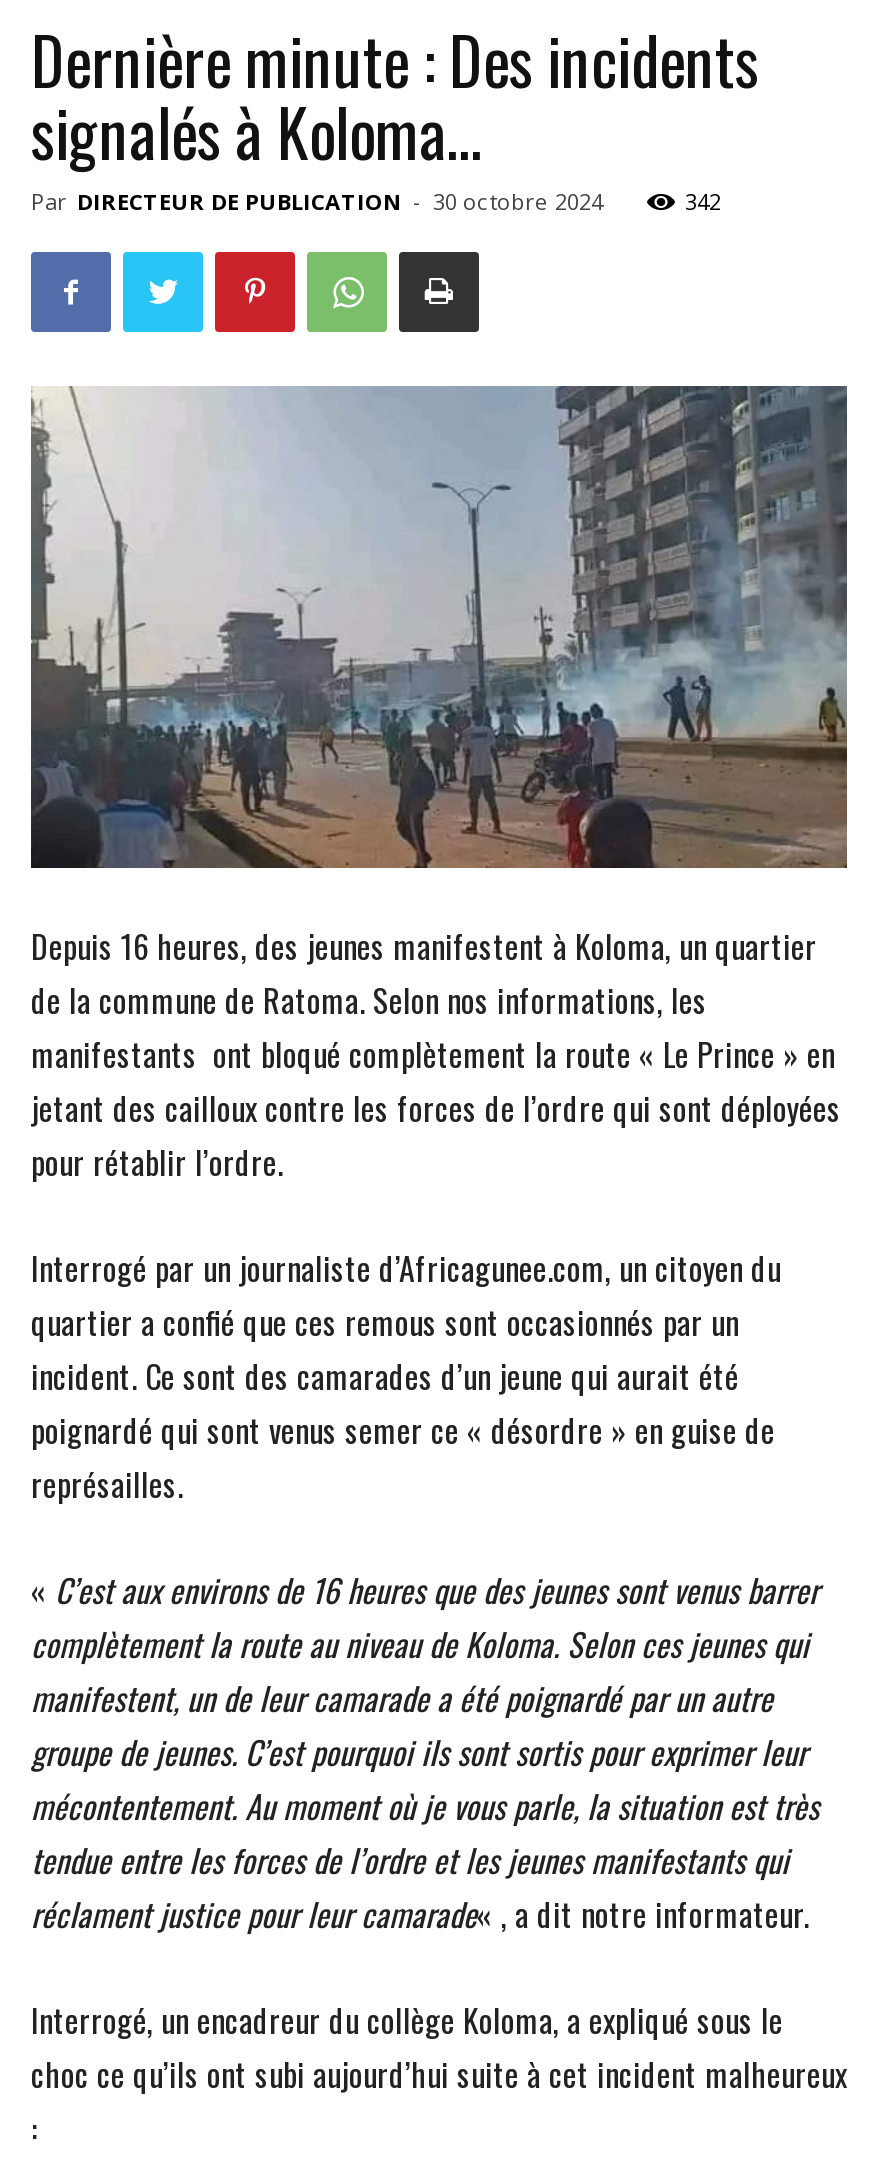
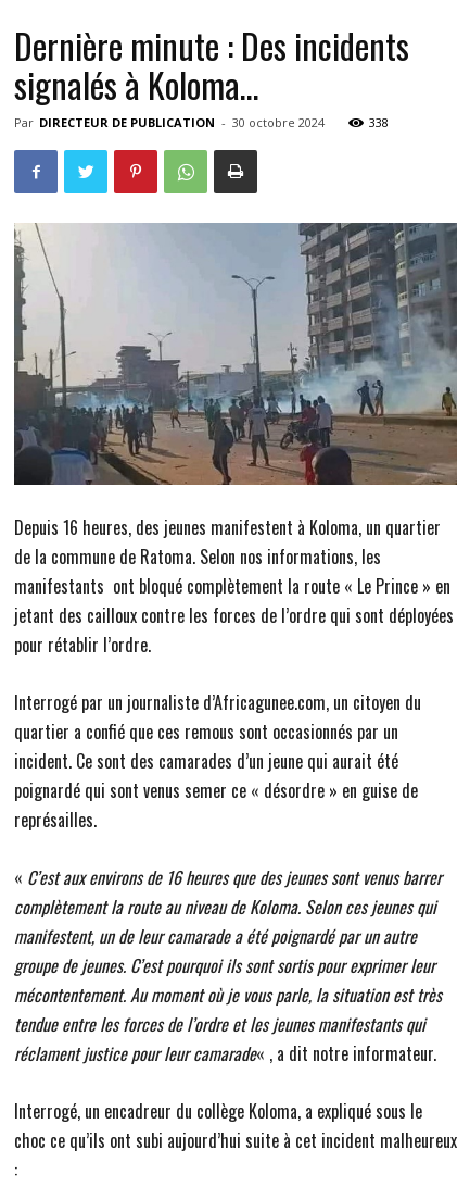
[685,186,721,216] 342 -> [369,114,389,130] 338

